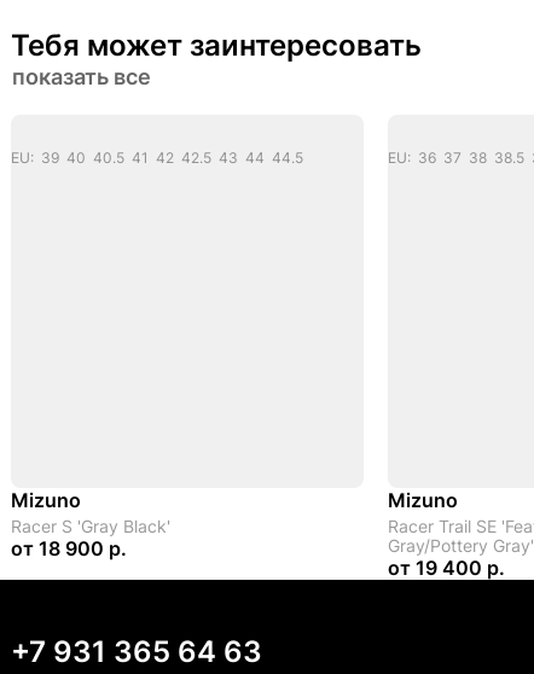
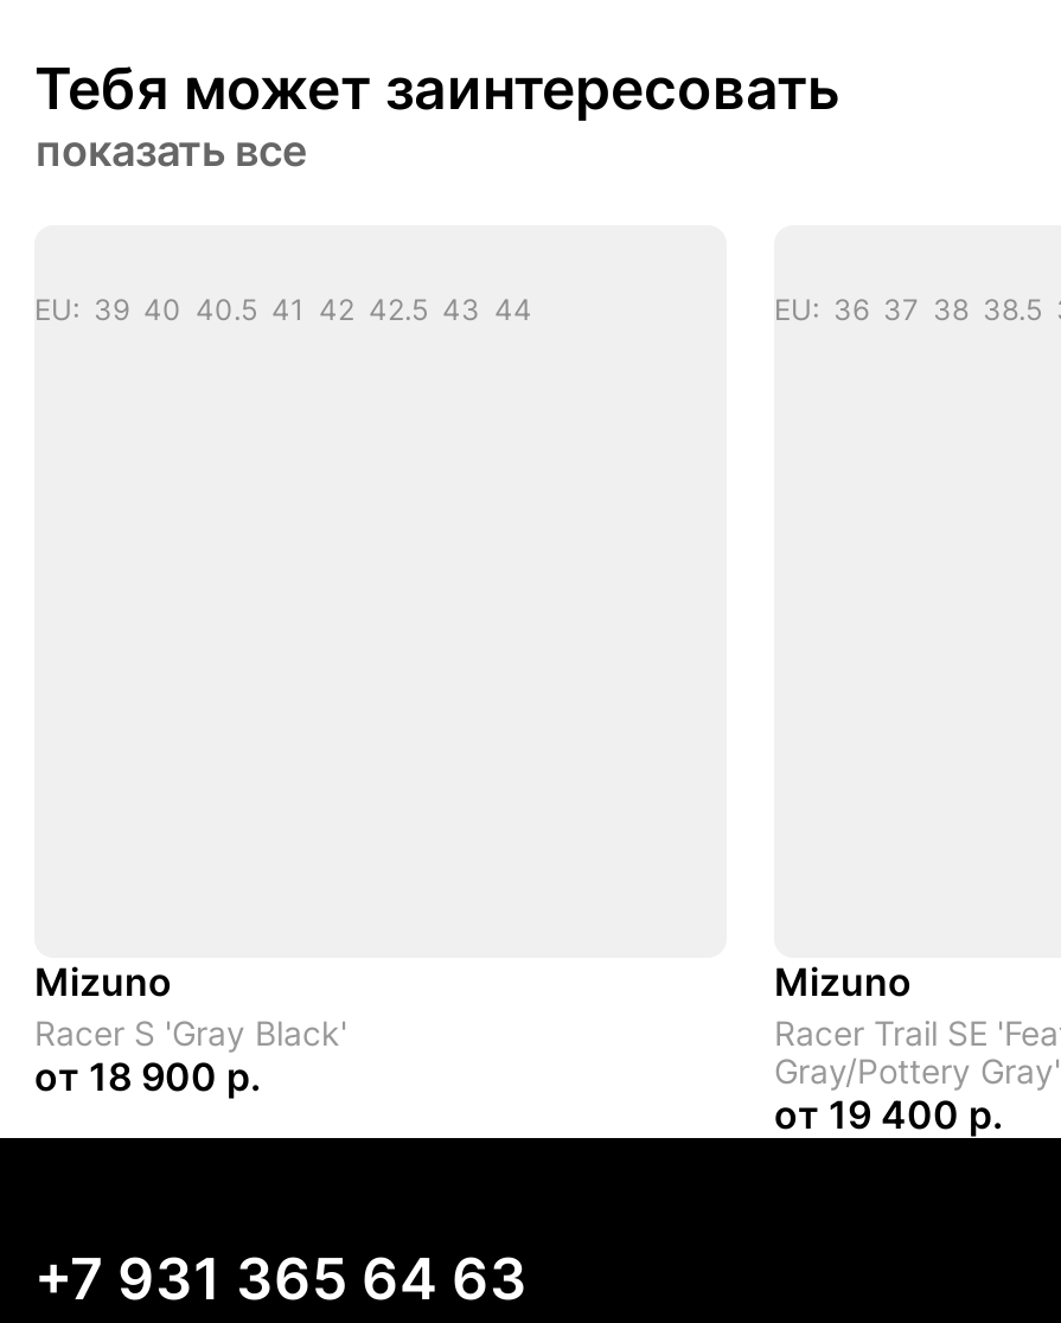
[11,149,303,167] EU: 39 40 40.5 41 42 42.5 43 44 44.5 -> [34,292,532,328] EU: 39 40 40.5 41 42 42.5 43 44

